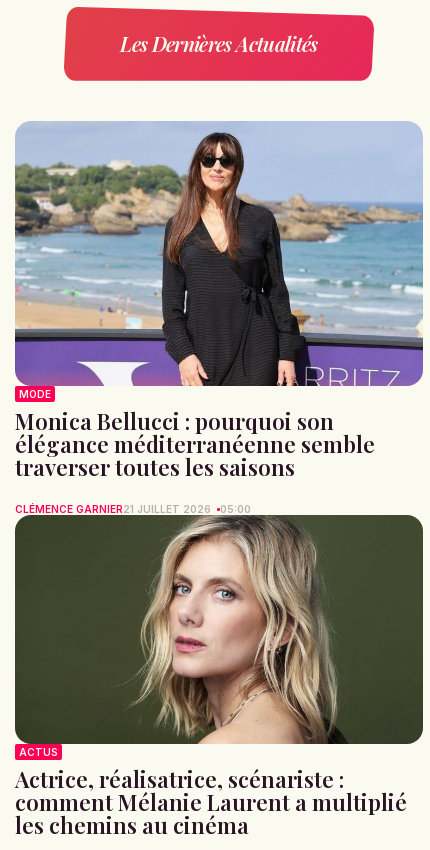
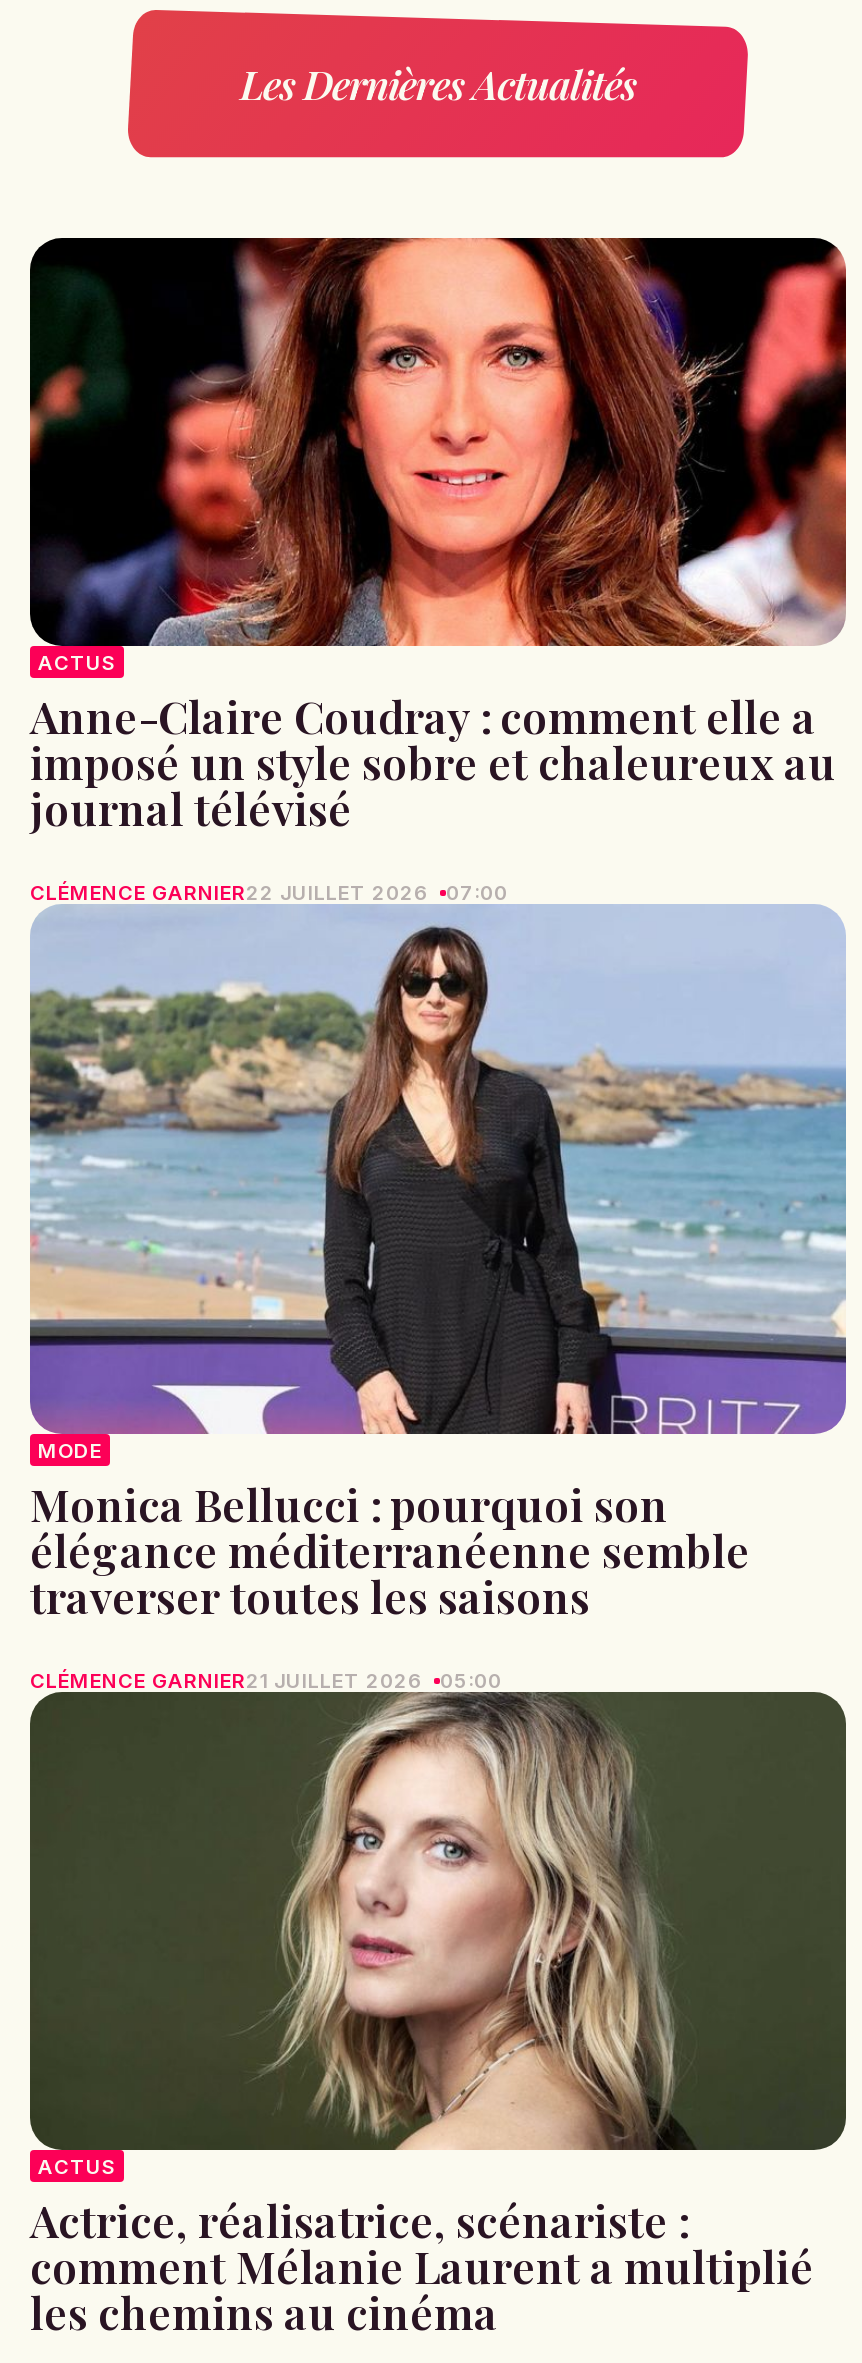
none -> [28,236,848,905] [image] | ACTUS | Anne-Claire Coudray : comment elle a | imposé un style sobre et chaleureux au | journal télévisé | CLÉMENCE GARNIER22 JUILLET 2026 | 07:00

